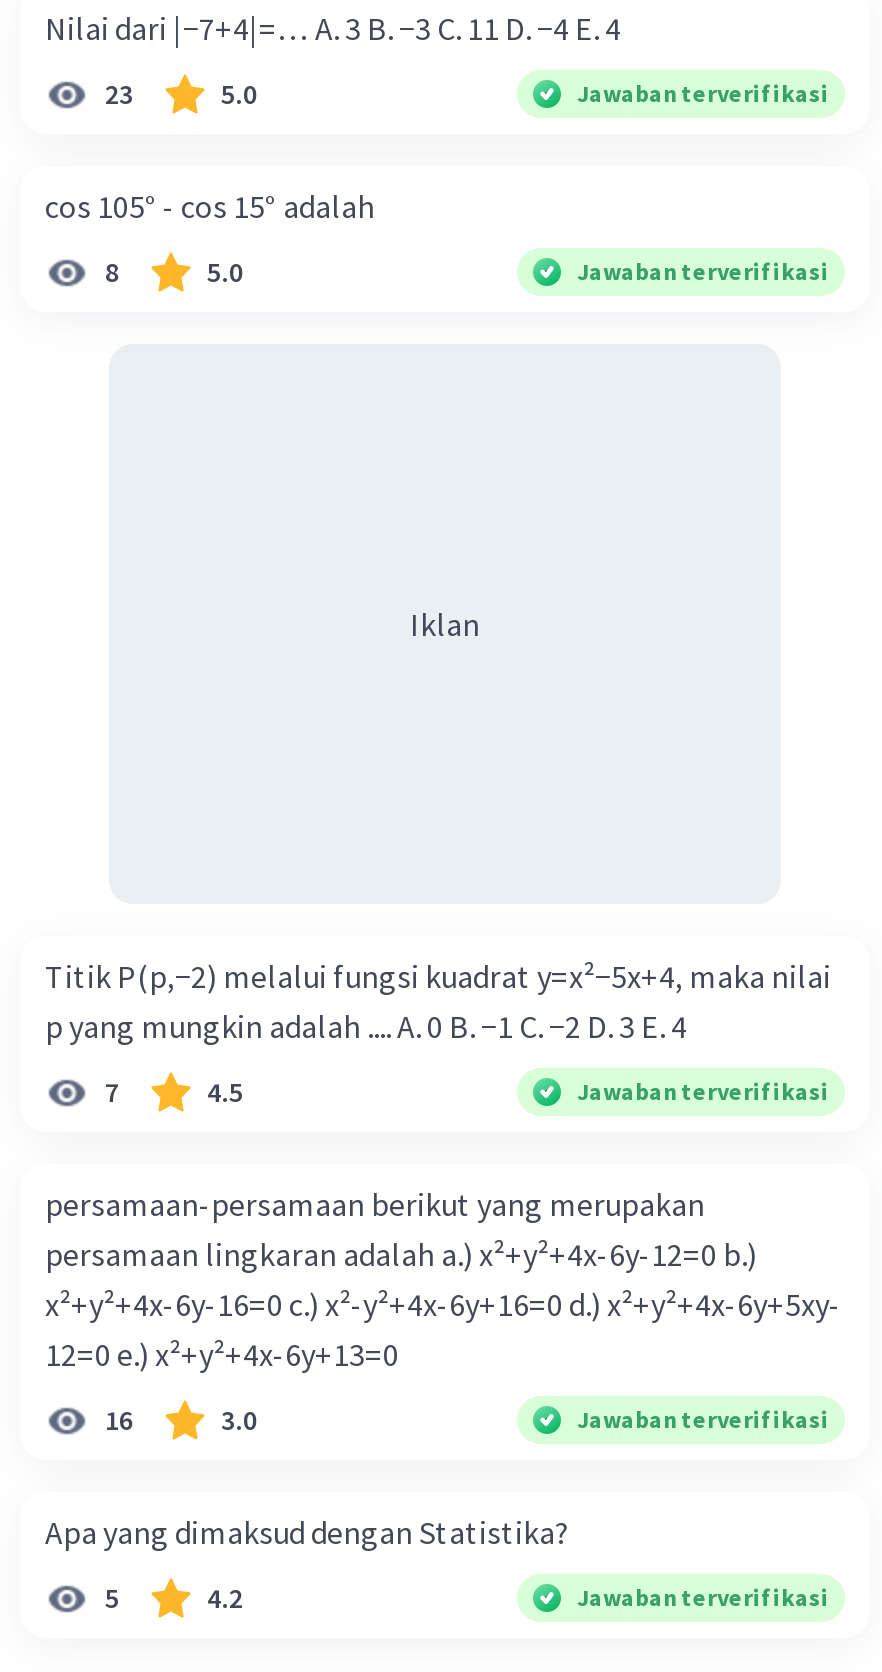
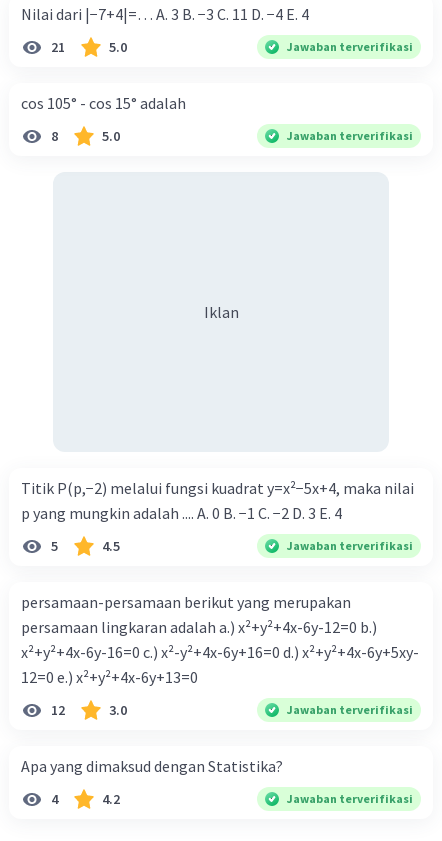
[105,76,133,112] 23 -> [51,38,65,56] 21
[105,1074,119,1110] 7 -> [51,537,58,555] 5
[105,1402,133,1438] 16 -> [51,701,65,719] 12
[105,1580,119,1616] 5 -> [51,790,58,808] 4

